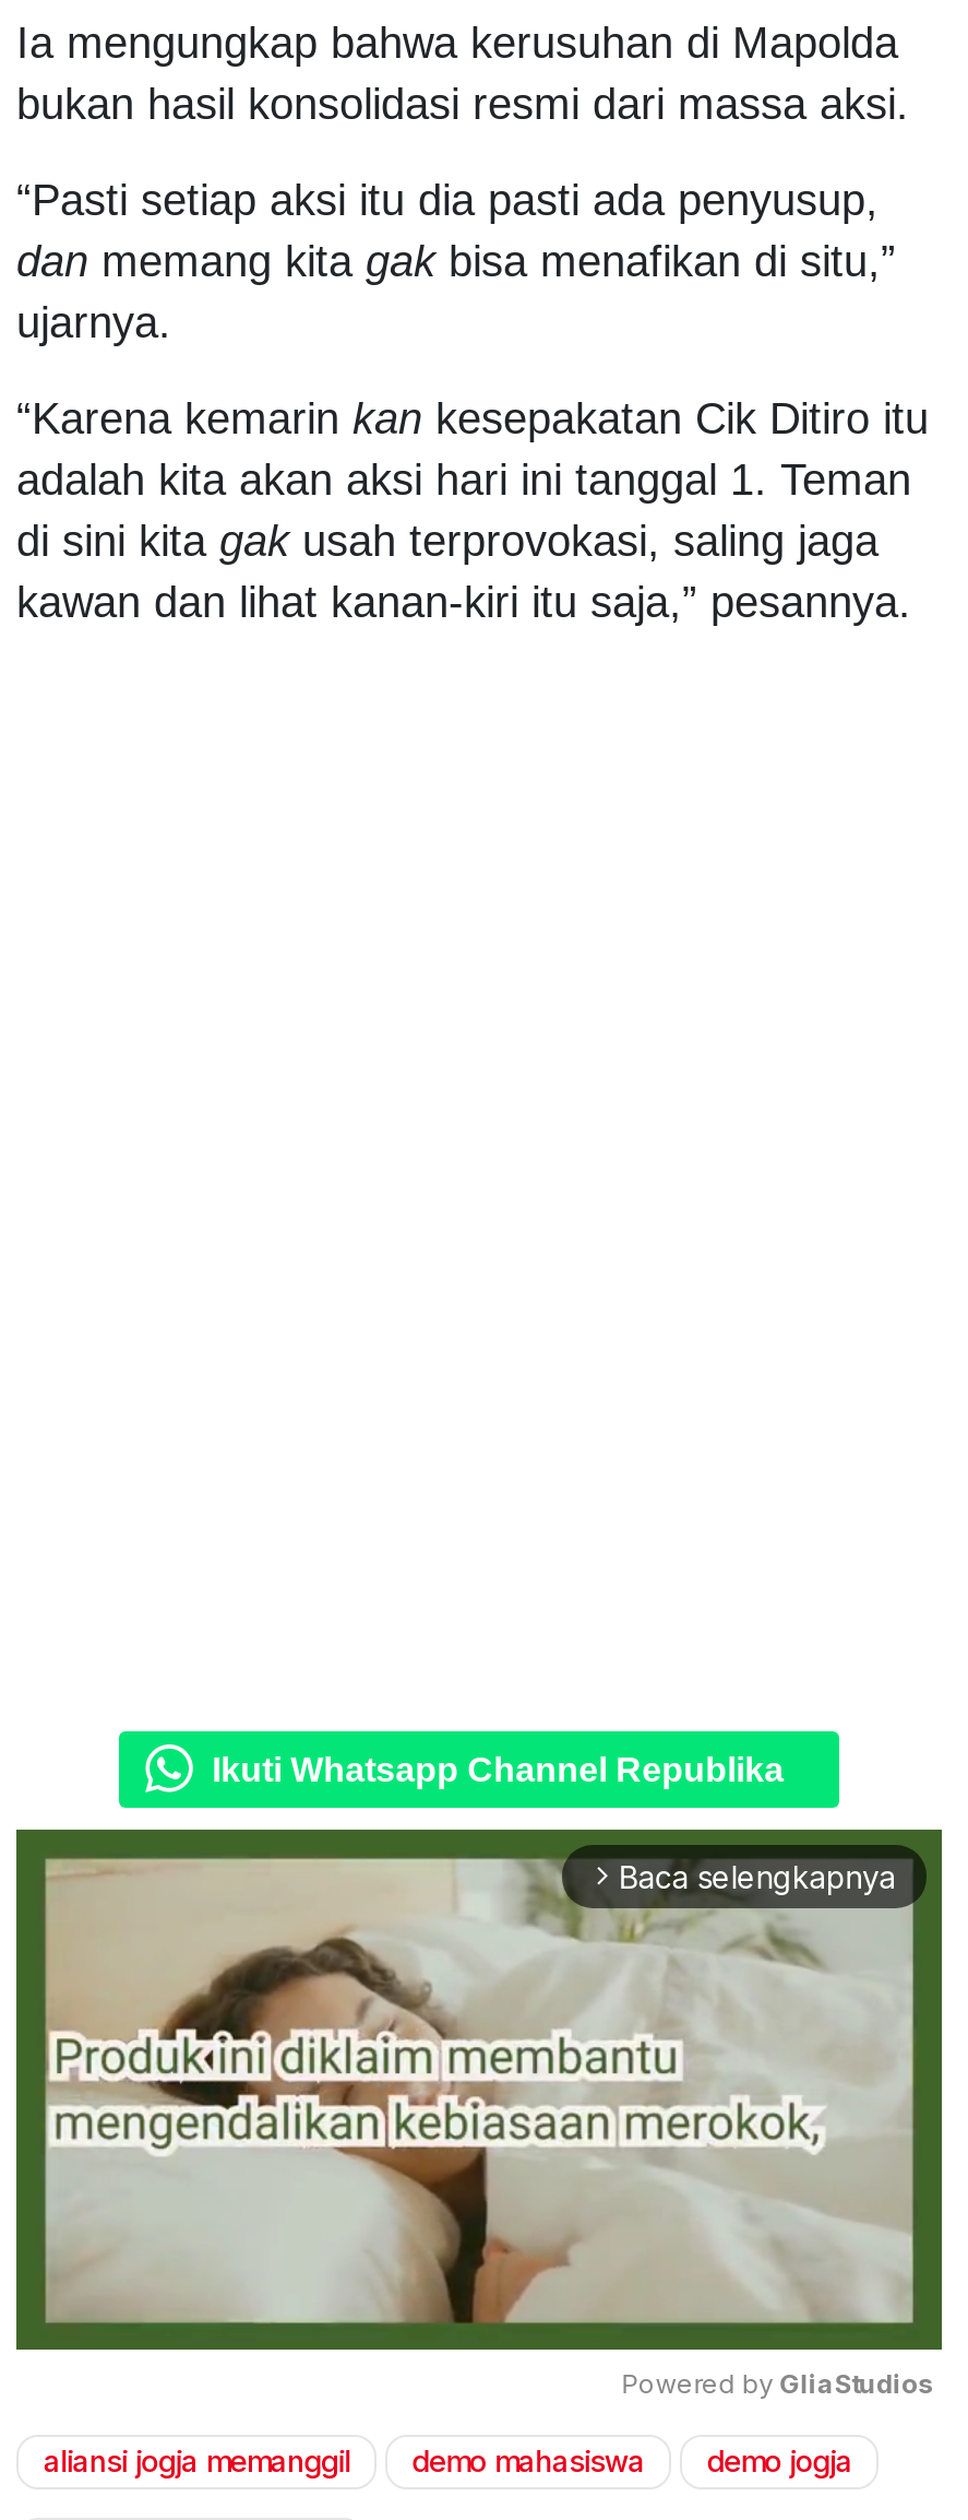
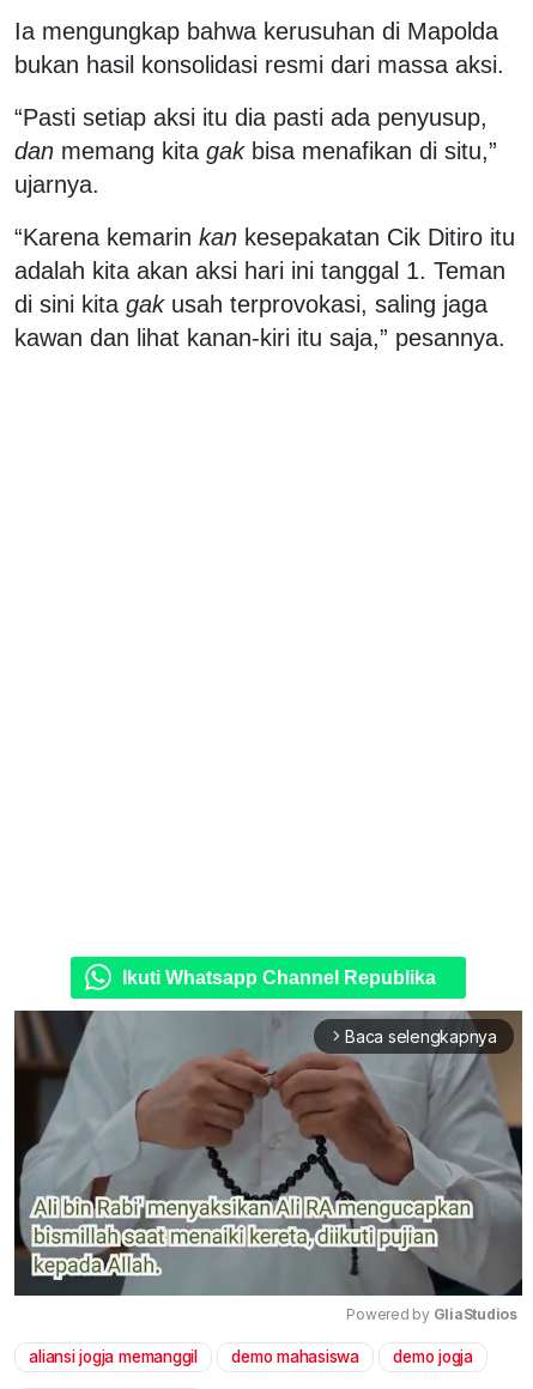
[16,1827,942,2352] [image] -> [14,1011,522,1296] [image]

